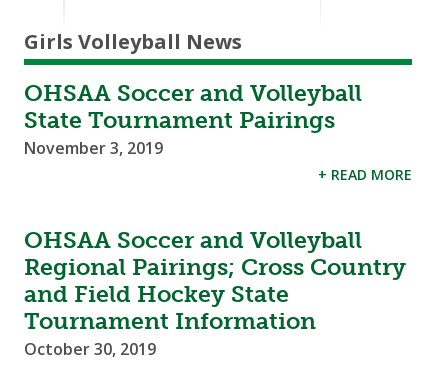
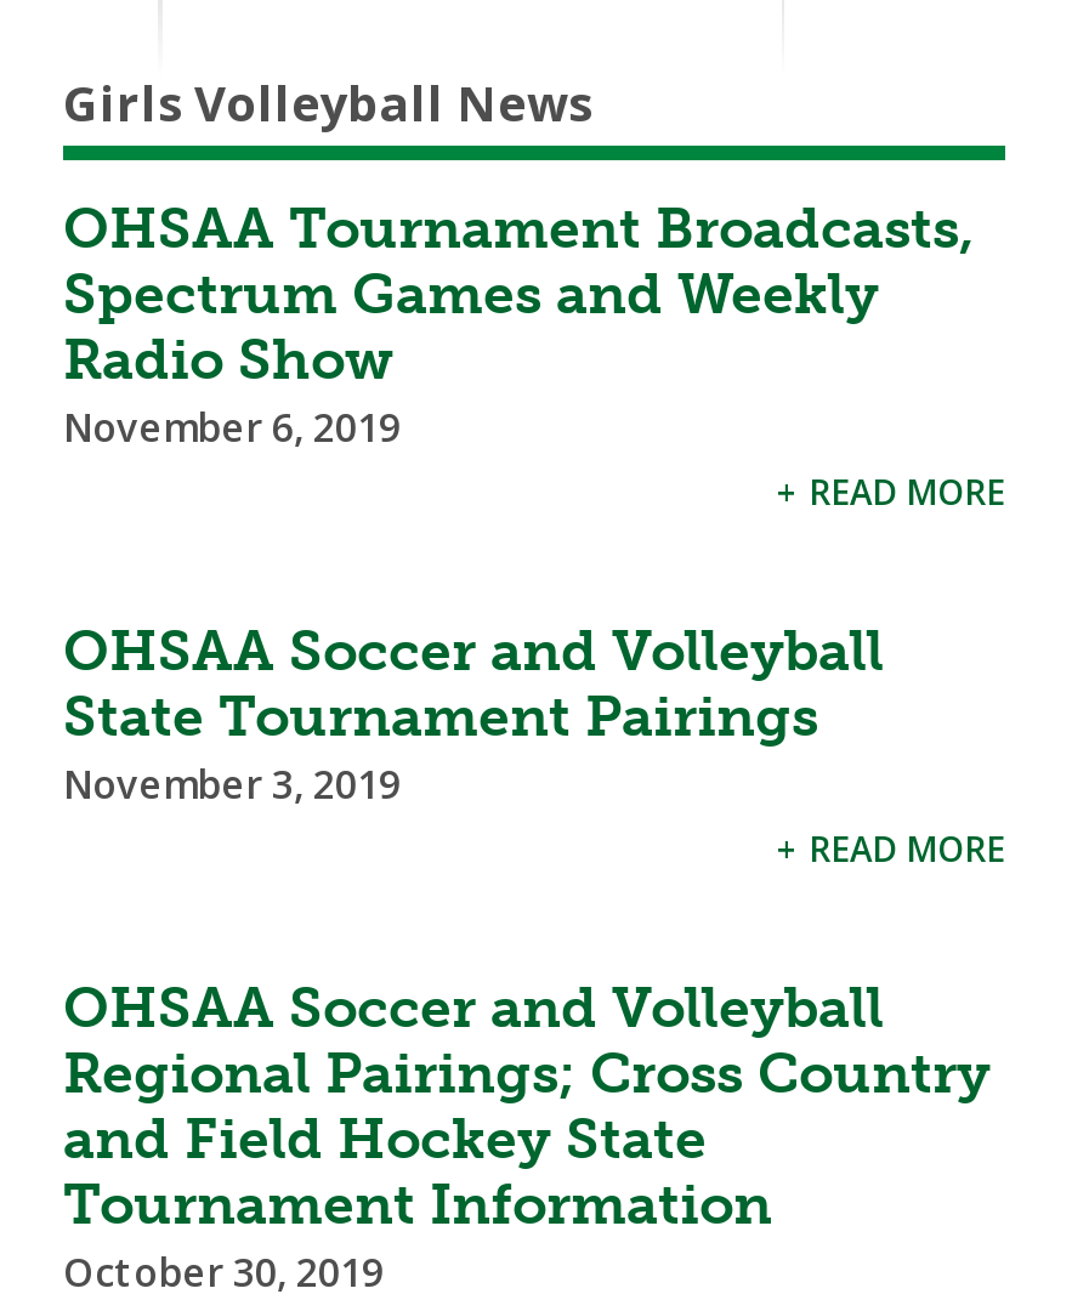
none -> [63,195,1005,516] OHSAA Tournament Broadcasts, | Spectrum Games and Weekly | Radio Show | November 6, 2019 | + READ MORE

